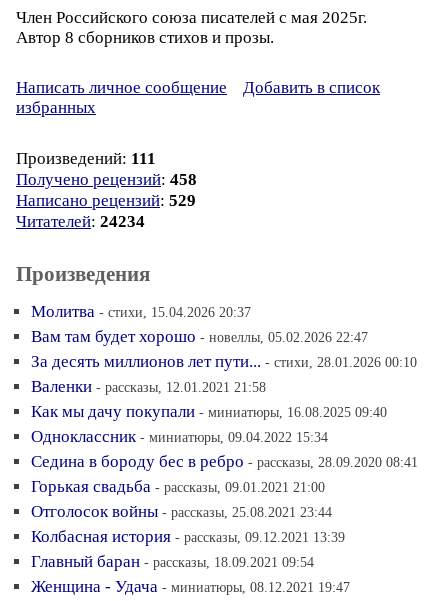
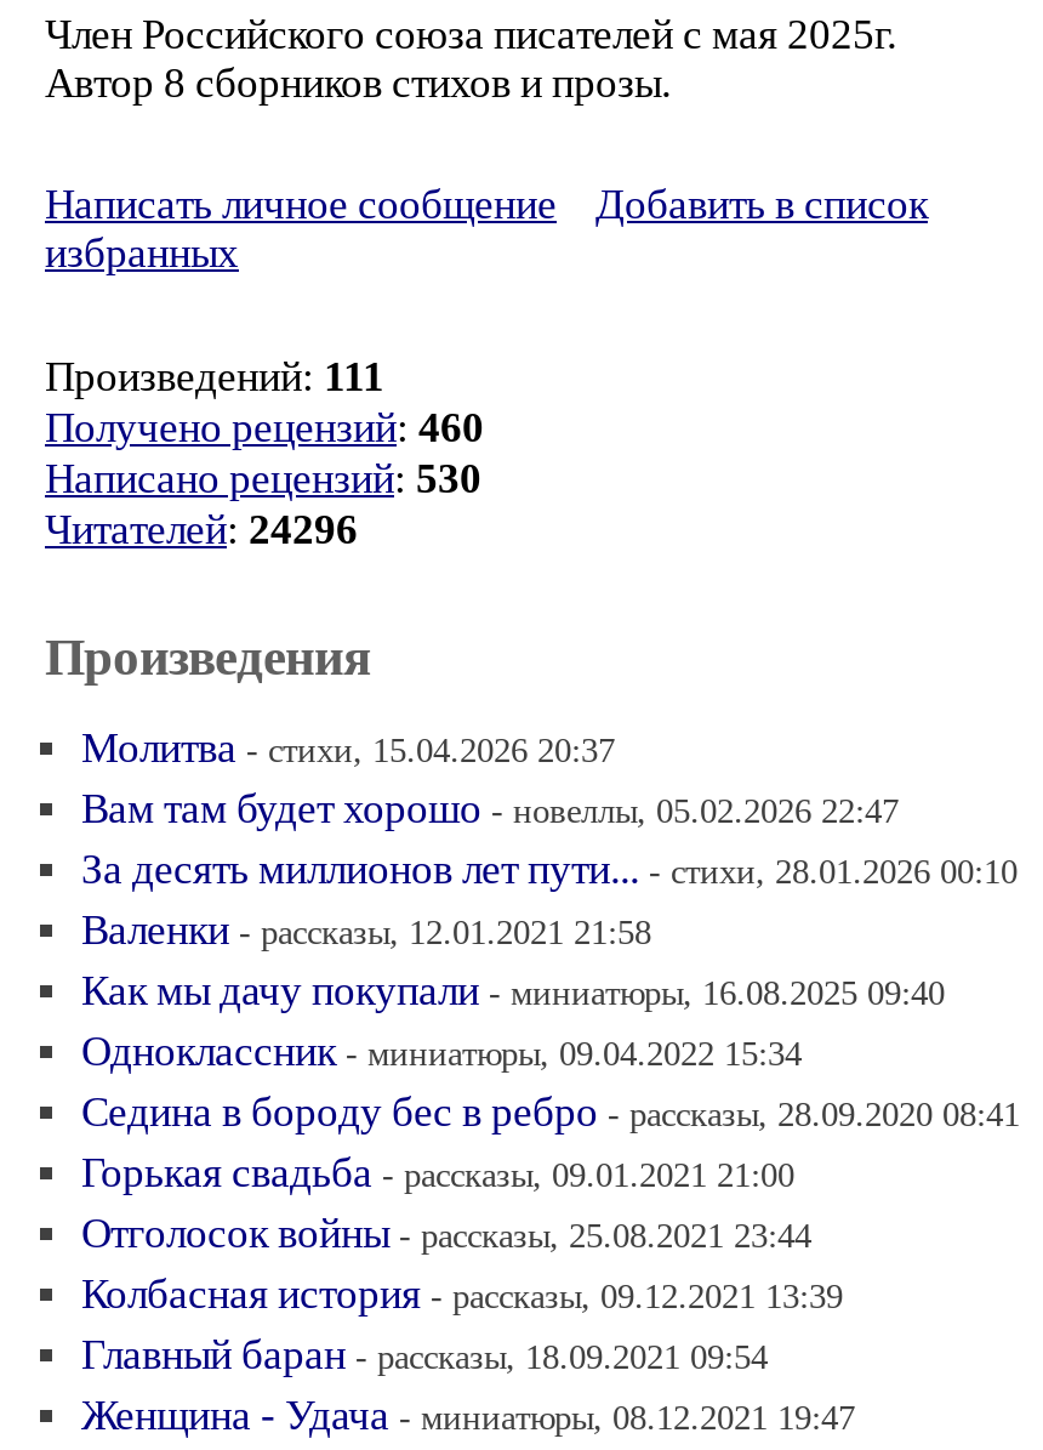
[16,170,197,189] Получено рецензий: 458 -> [45,405,484,451] Получено рецензий: 460
[16,191,196,210] Написано рецензий: 529 -> [45,456,481,502] Написано рецензий: 530
[16,212,145,231] Читателей: 24234 -> [45,507,358,553] Читателей: 24296

